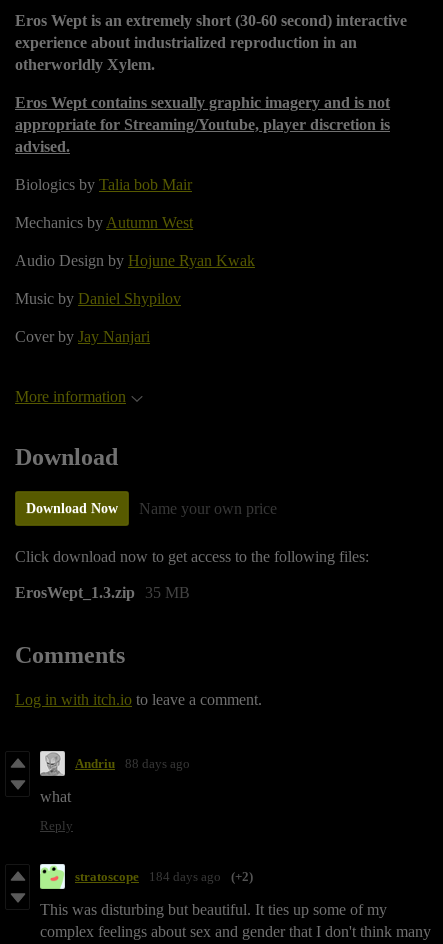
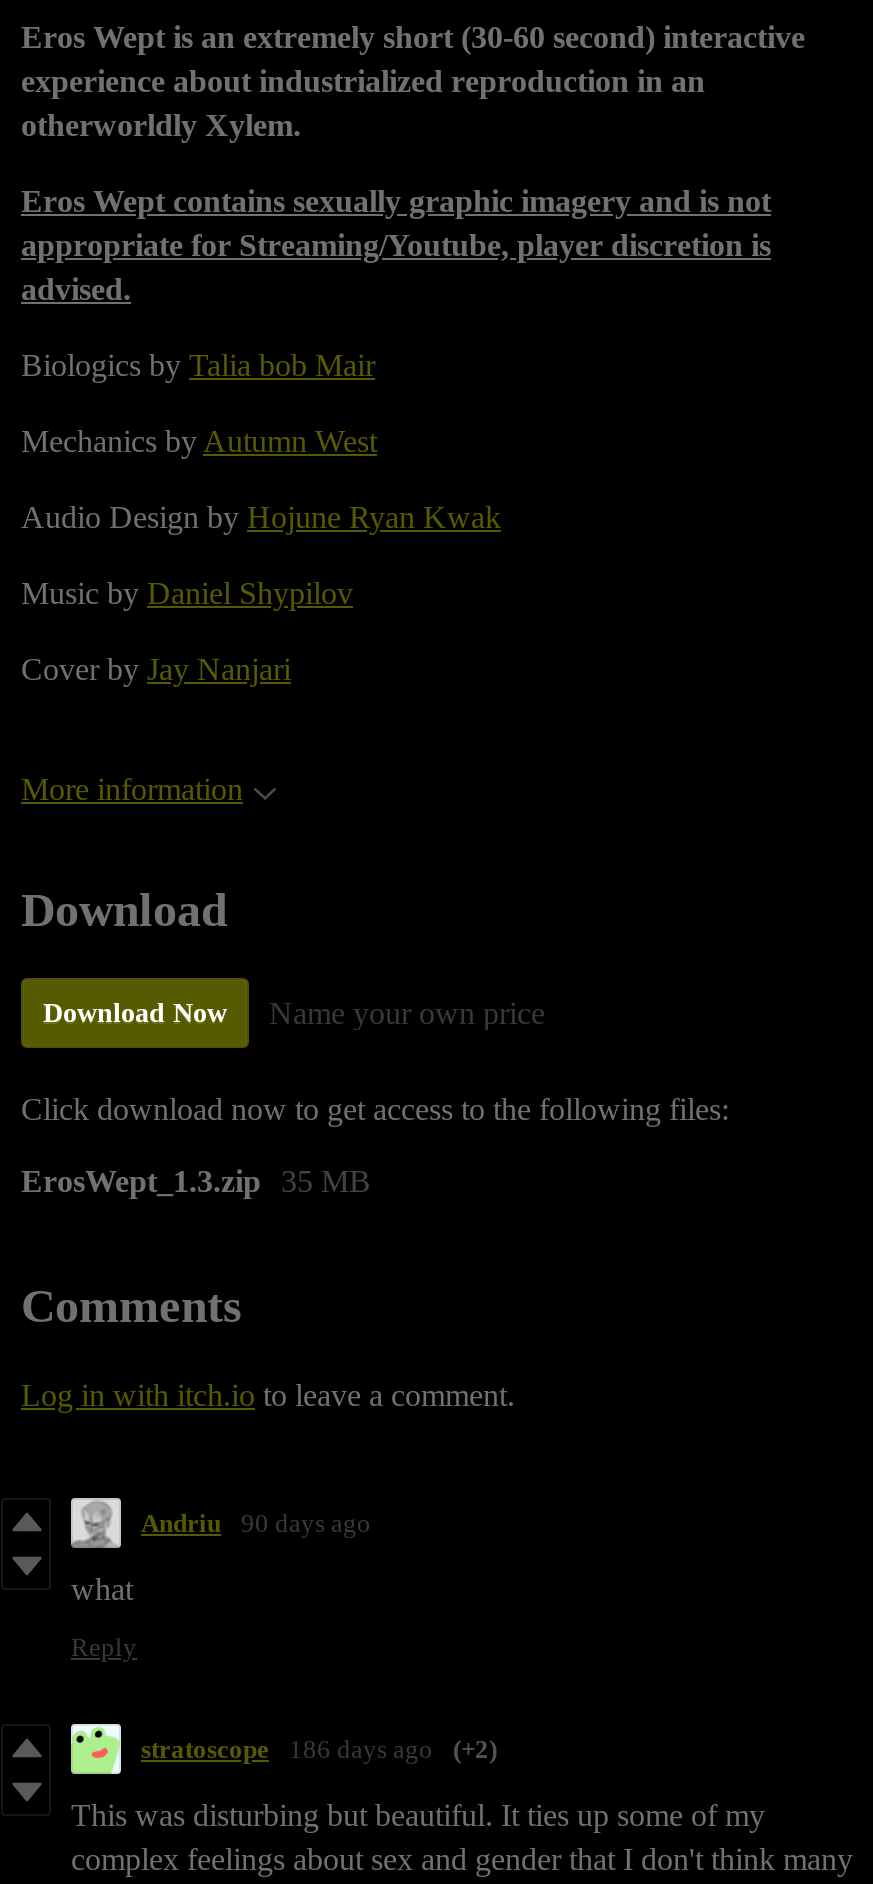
[75,756,190,771] Andriu 88 days ago -> [141,1508,371,1538] Andriu 90 days ago
[75,869,253,884] stratoscope 184 days ago (+2) -> [141,1734,497,1764] stratoscope 186 days ago (+2)

